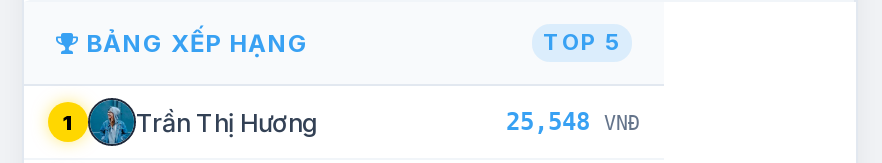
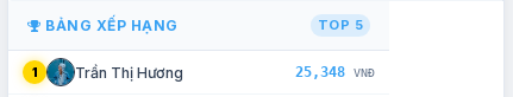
[506,107,640,135] 25,548 VNĐ -> [295,63,375,80] 25,348 VNĐ

